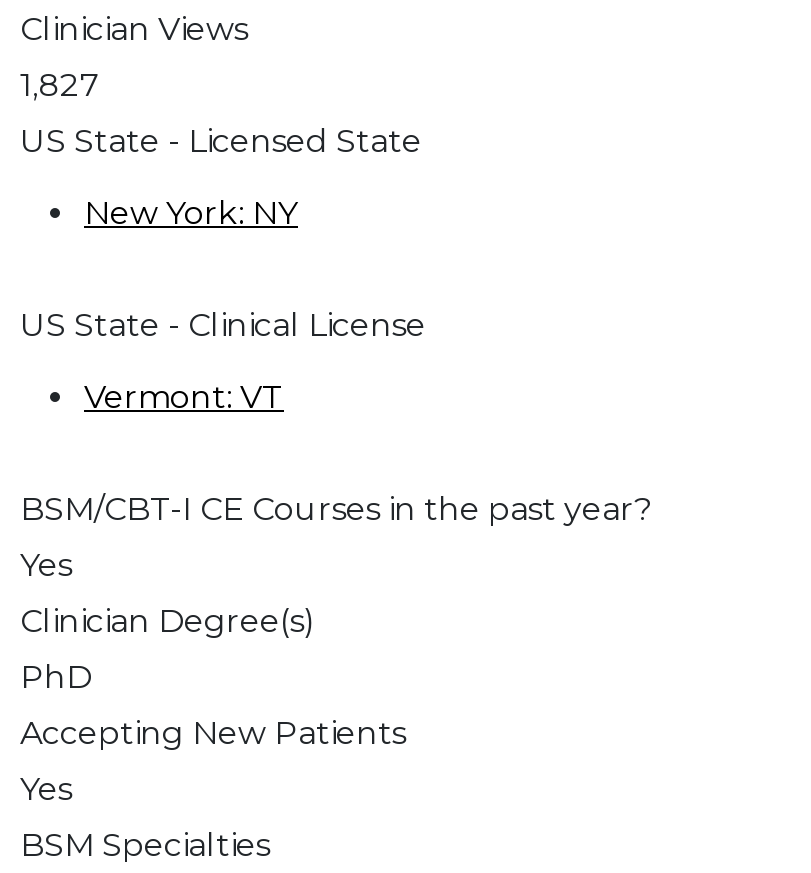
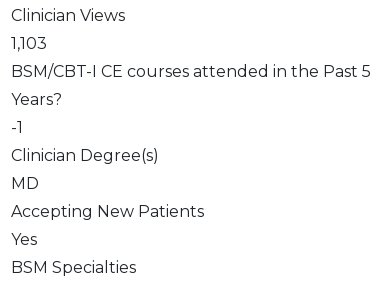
[20,66,652,584] 1,827 | US State - Licensed State | New York: NY | US State - Clinical License | Vermont: VT | BSM/CBT-I CE Courses in the past year? | Yes -> [11,34,371,137] 1,103 | BSM/CBT-I CE courses attended in the Past 5 | Years? | -1
[20,658,92,696] PhD -> [11,174,39,193] MD

